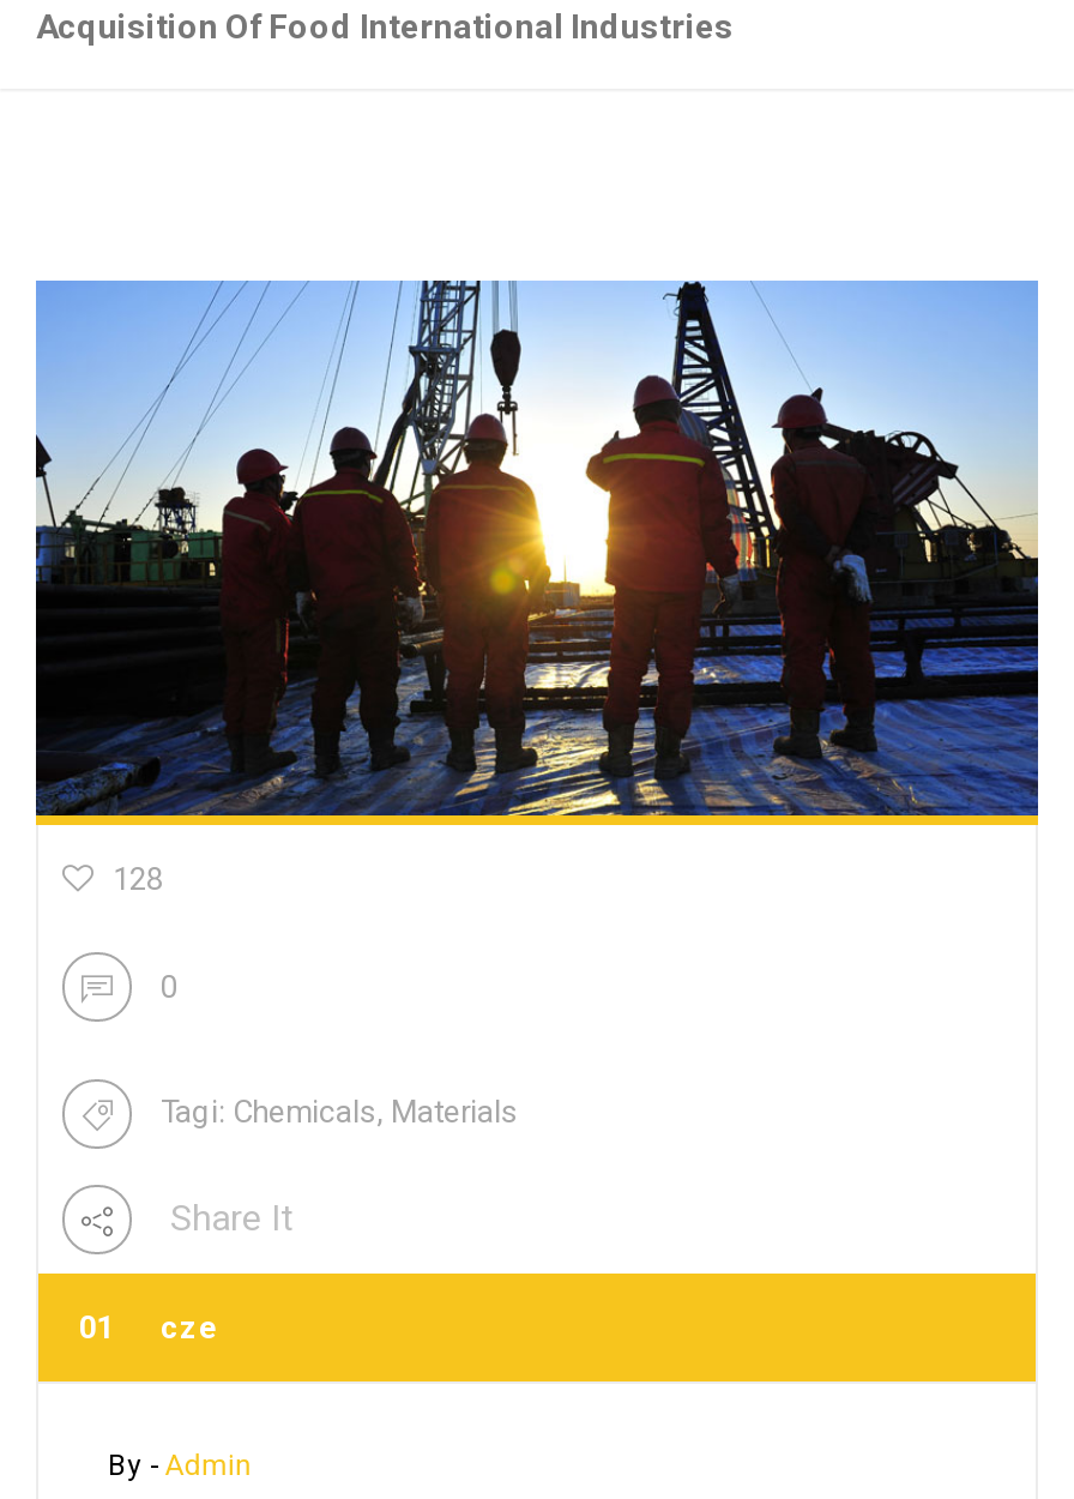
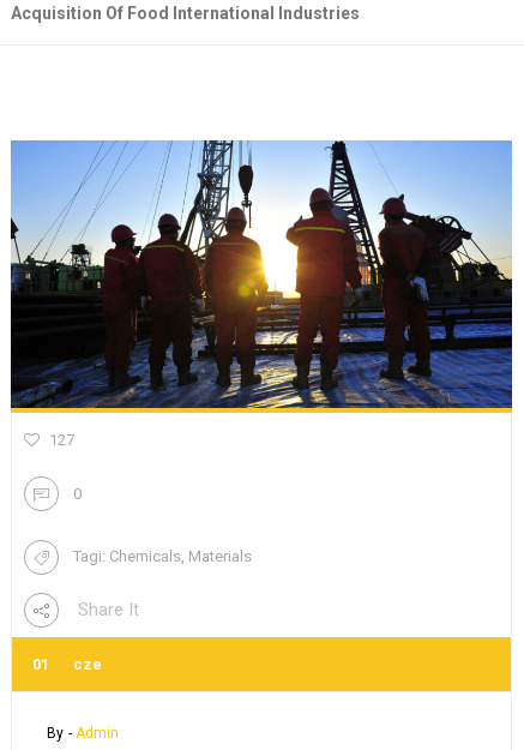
[113,860,163,896] 128 -> [49,431,74,449] 127

